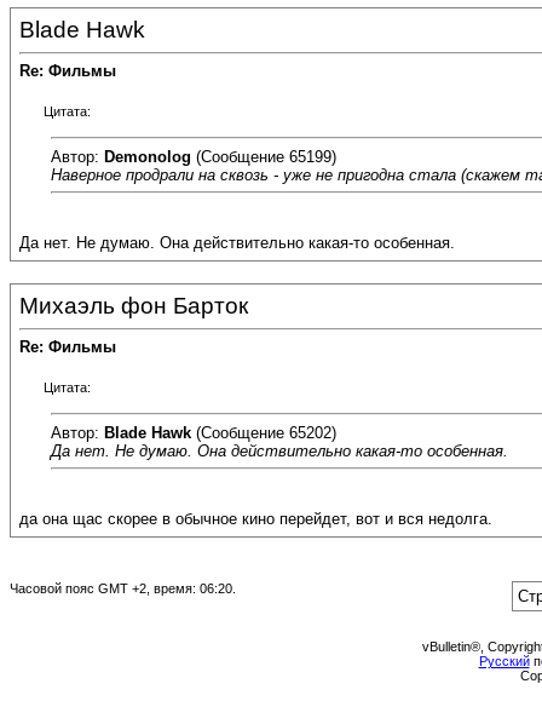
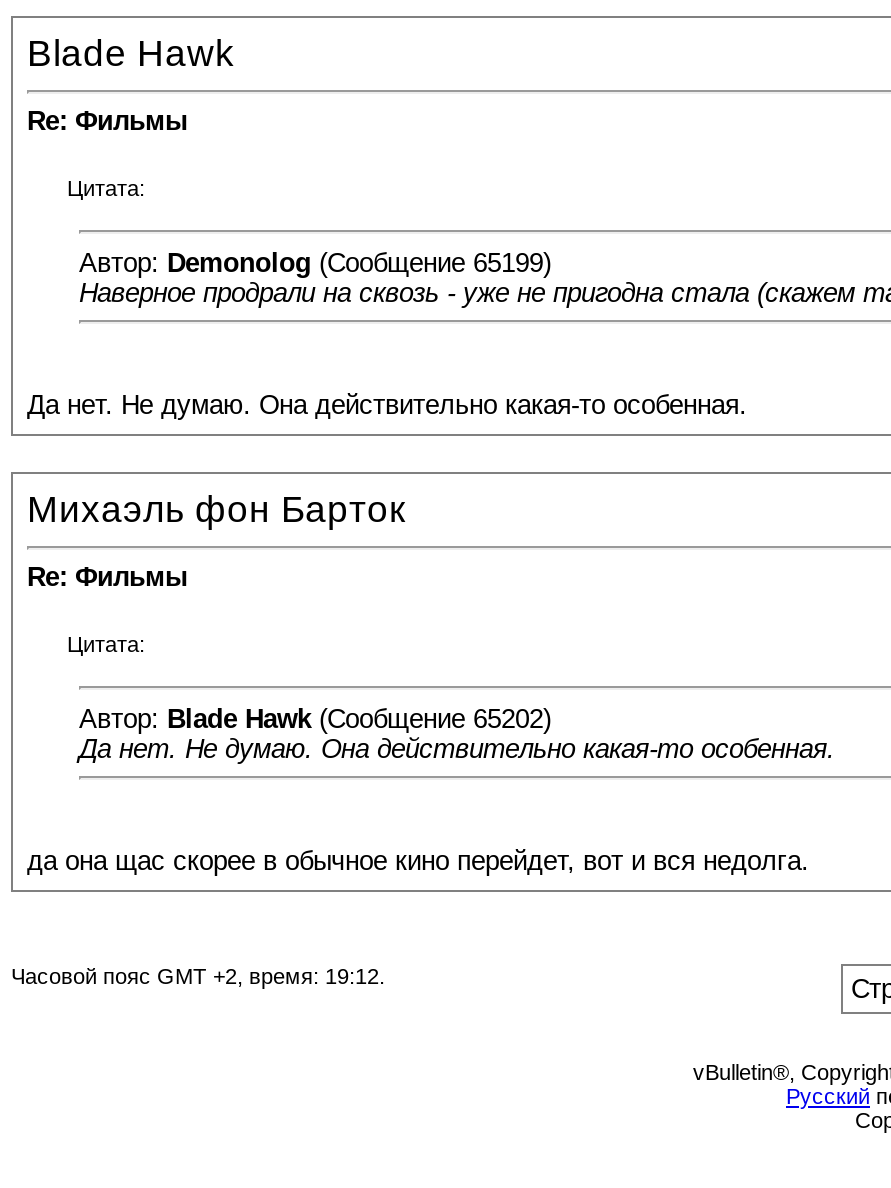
[10,581,236,596] Часовой пояс GMT +2, время: 06:20. -> [11,964,385,988] Часовой пояс GMT +2, время: 19:12.

